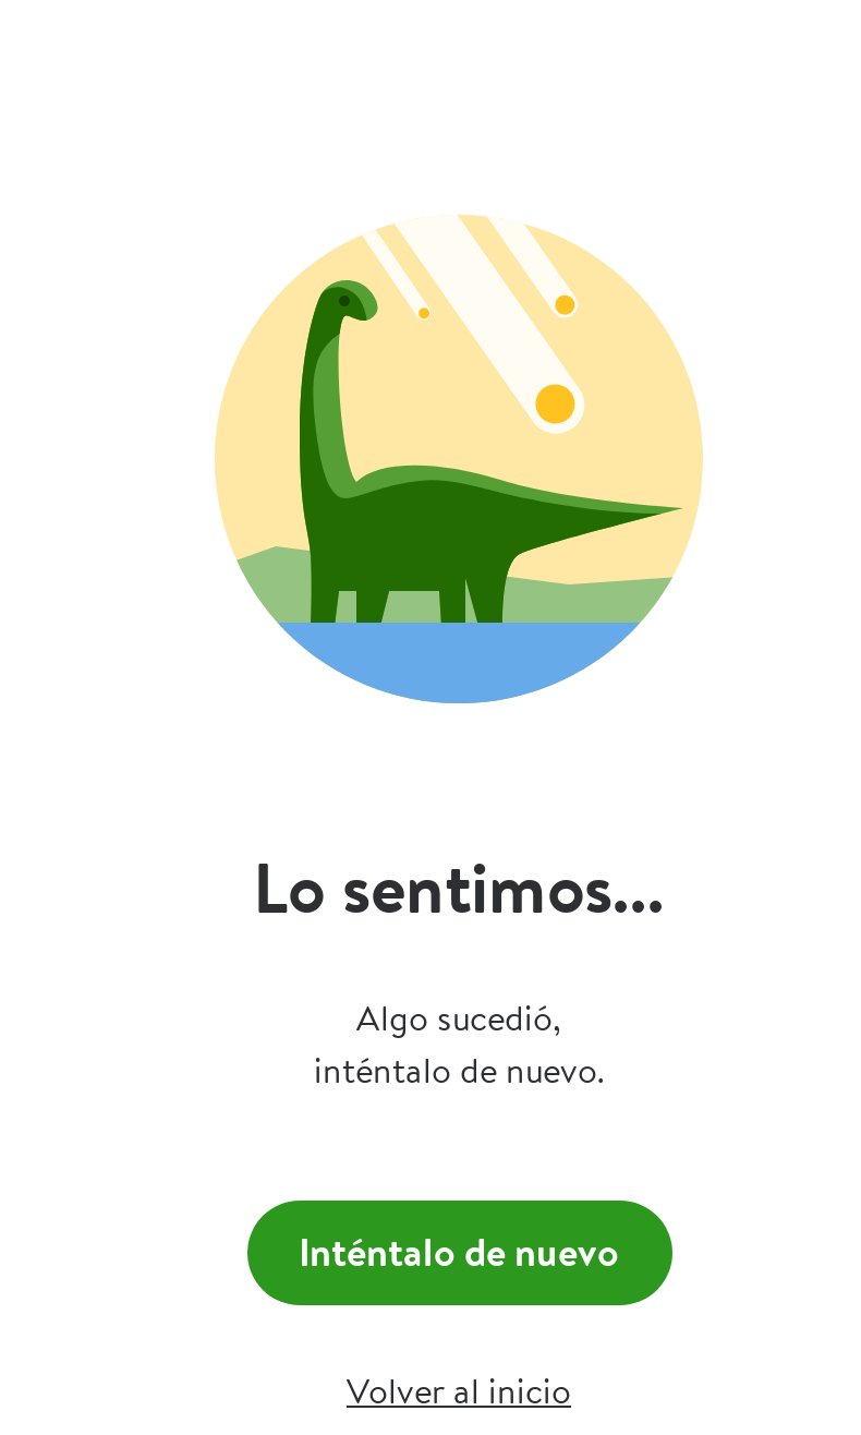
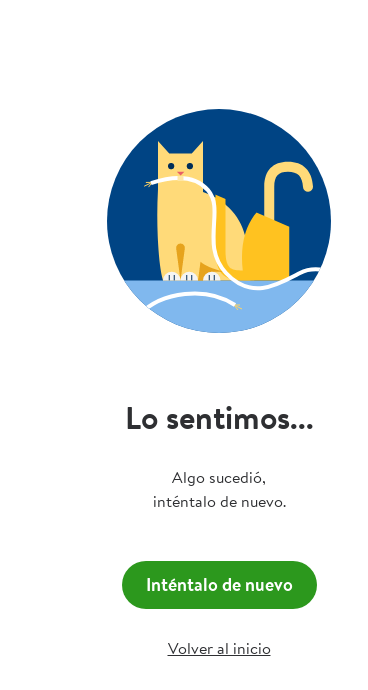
[215,215,703,653] [image] -> [106,108,332,311] [image]

